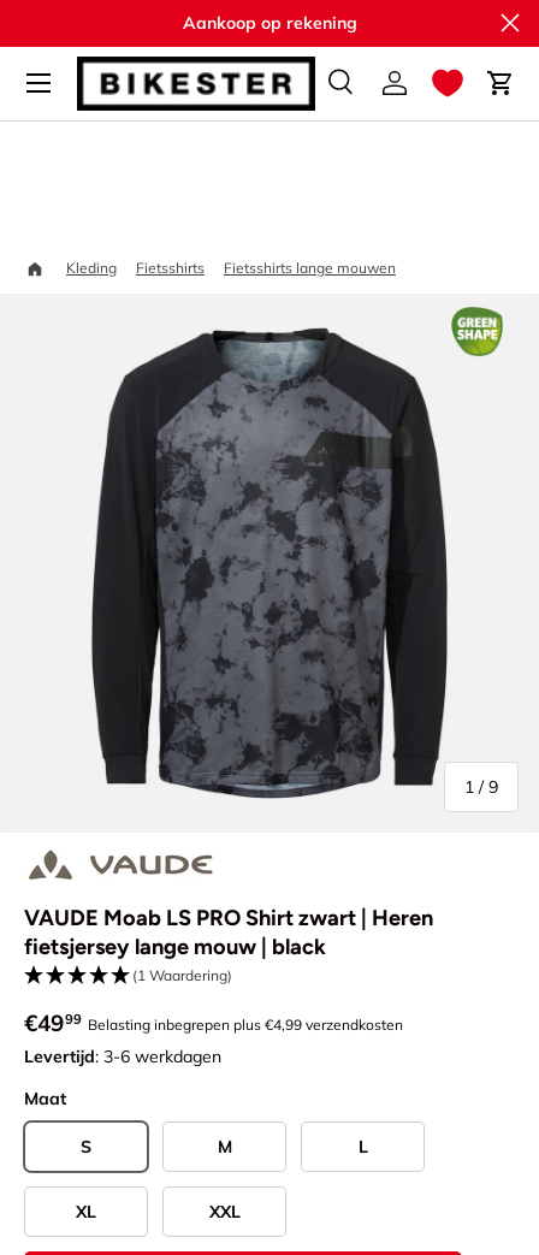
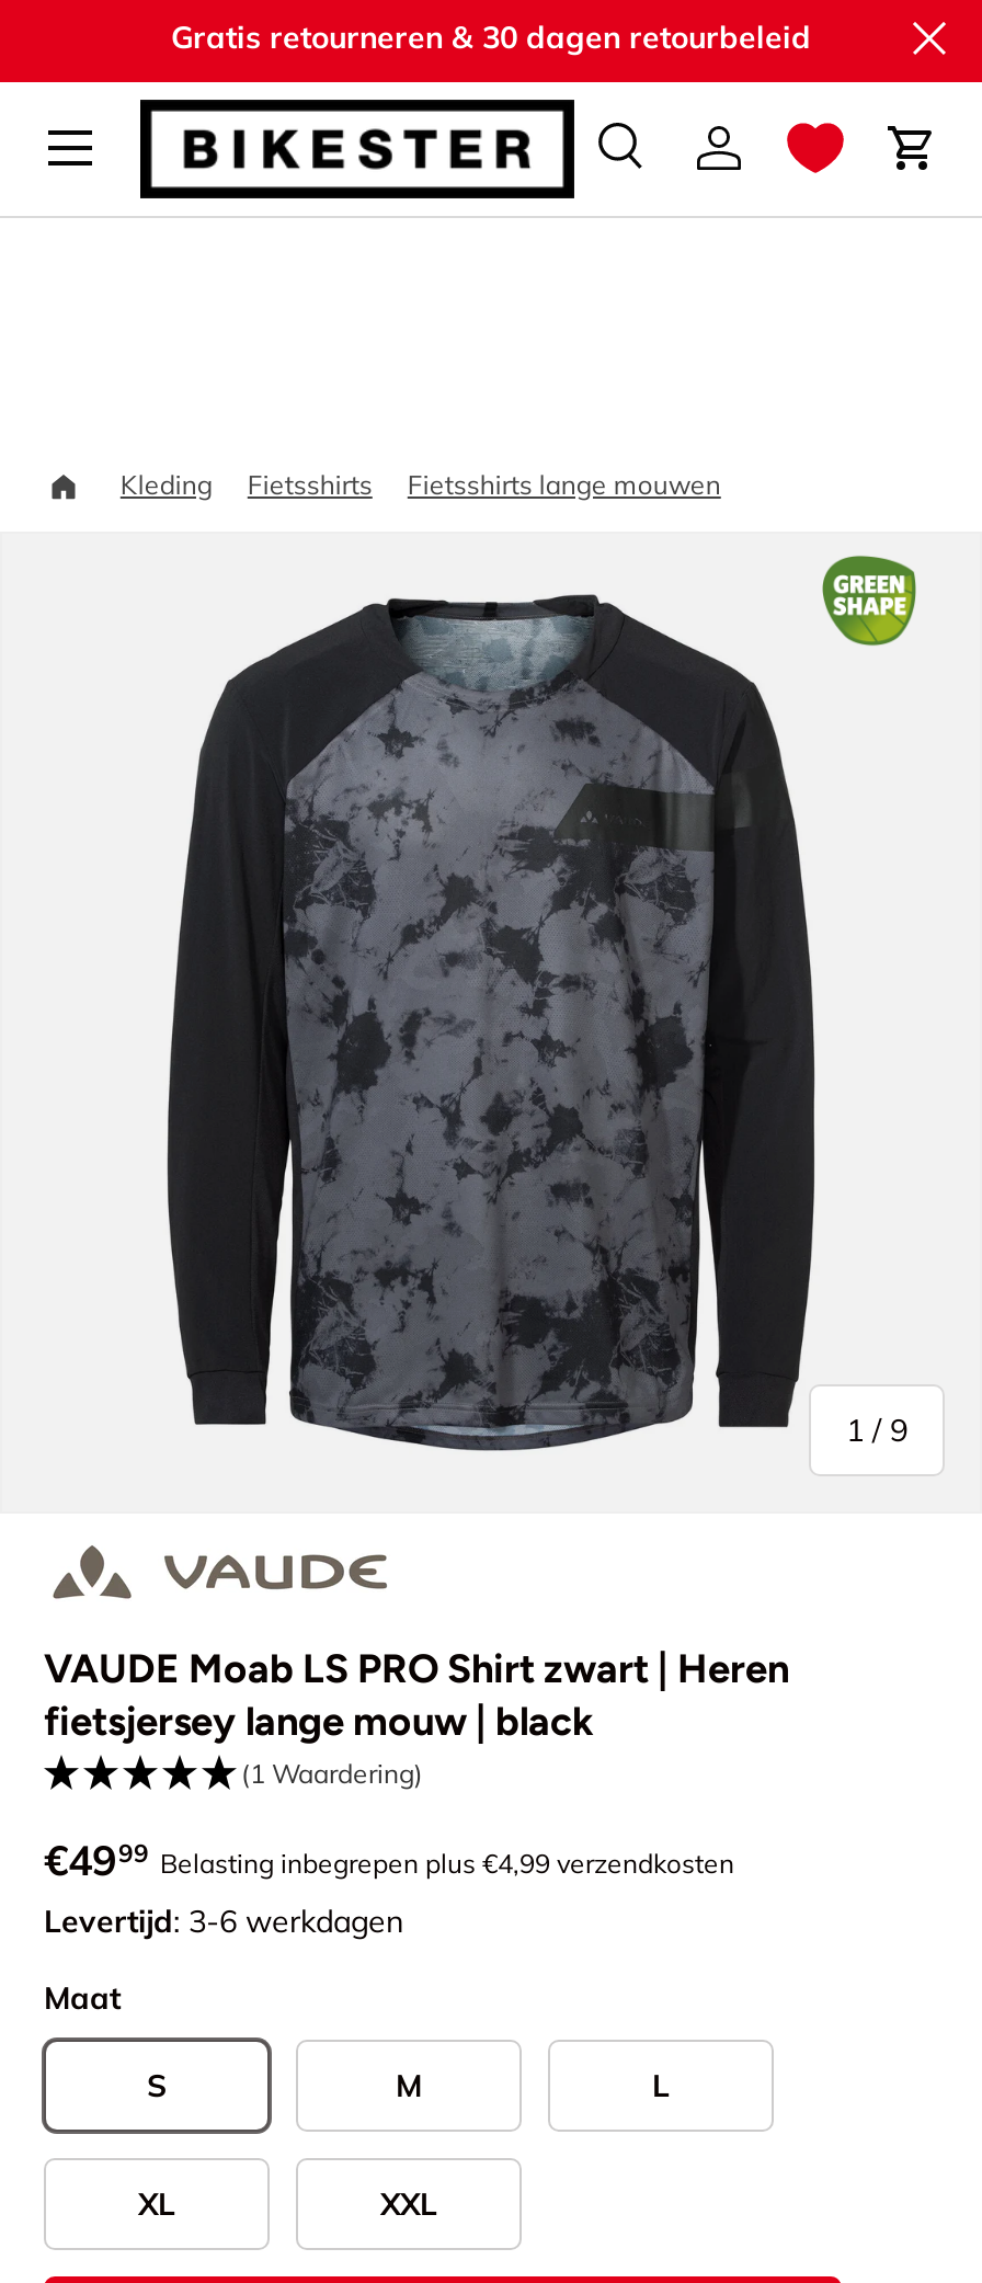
[182,11,357,32] Aankoop op rekening -> [171,16,811,56] Gratis retourneren & 30 dagen retourbeleid

